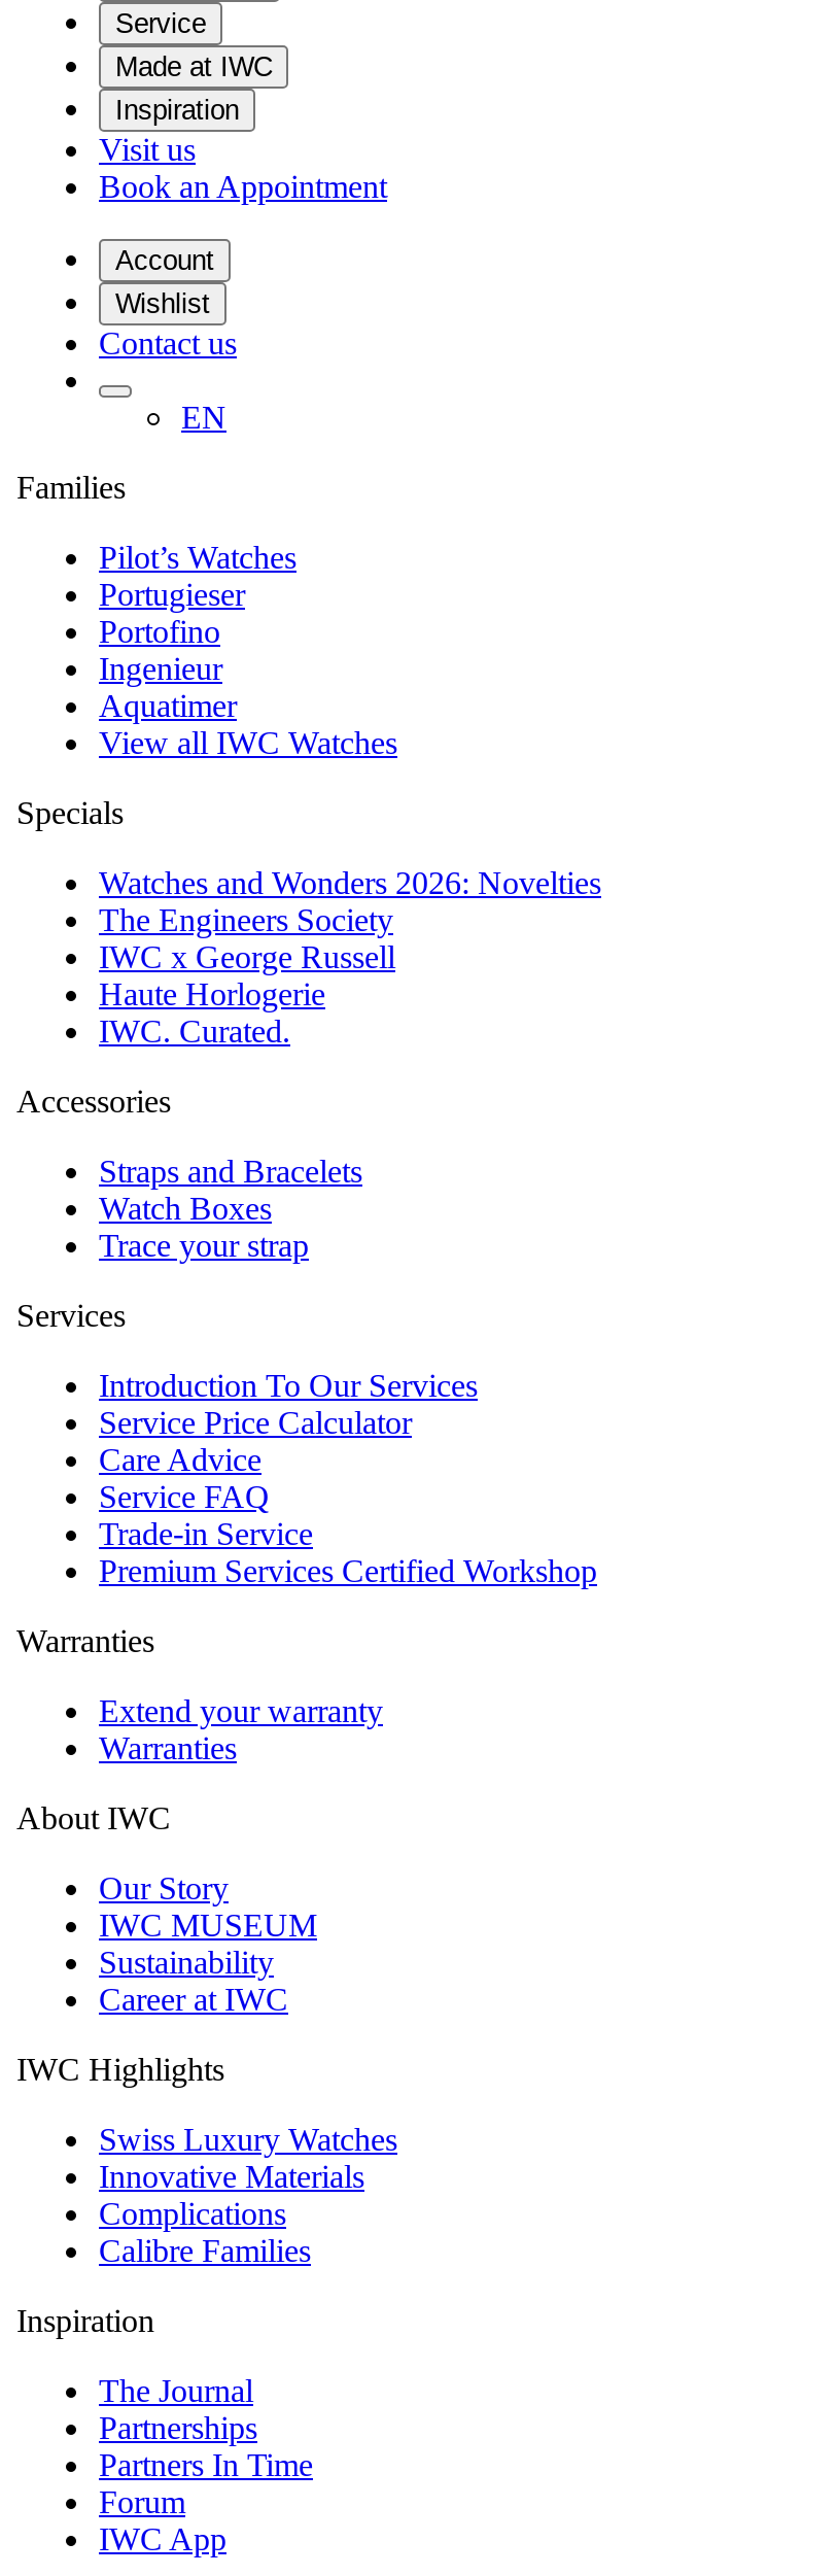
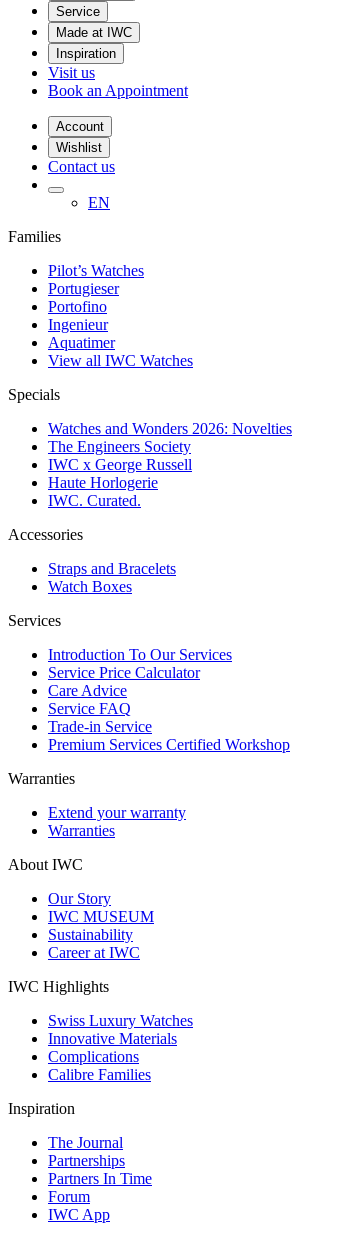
[99,1227,309,1262] Trace your strap -> none

